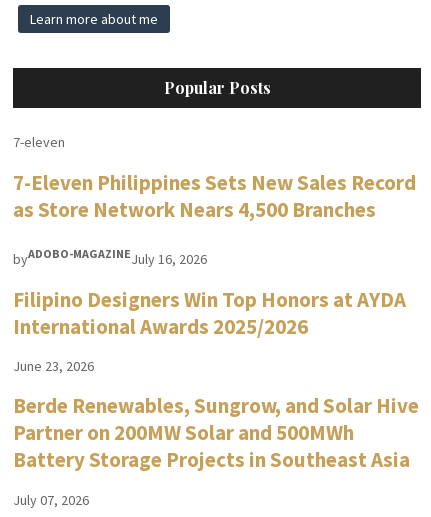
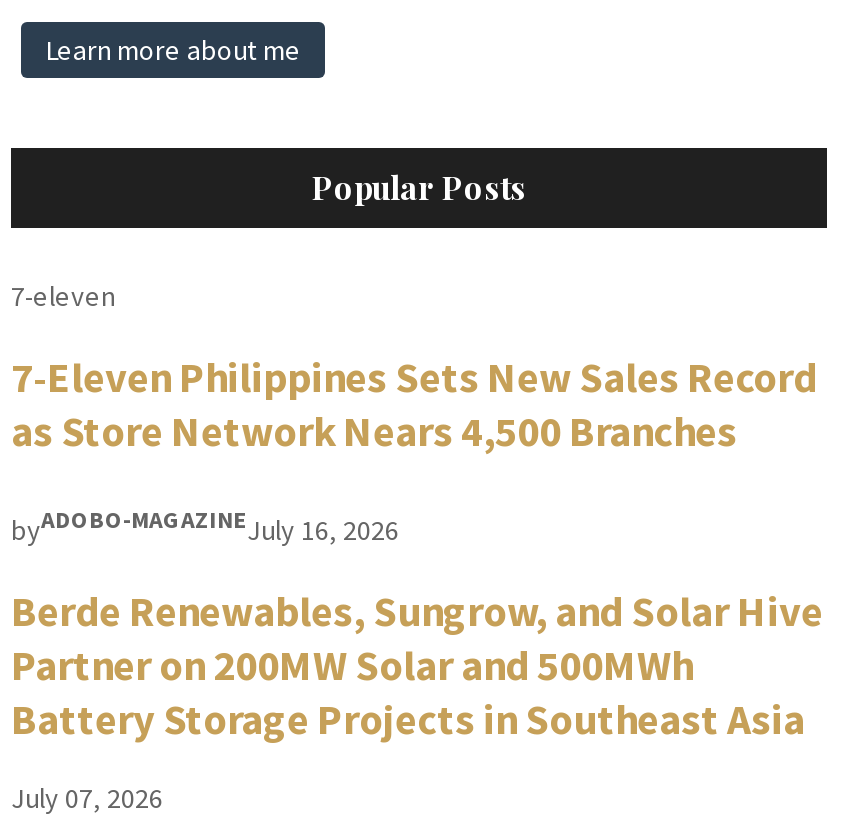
[13,286,406,375] Filipino Designers Win Top Honors at AYDA | International Awards 2025/2026 | June 23, 2026 -> none

